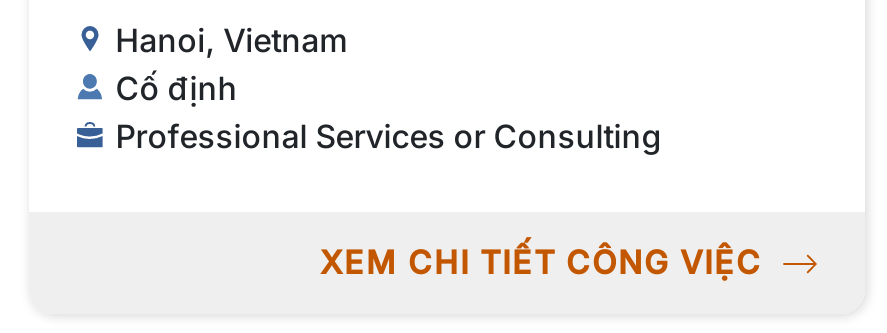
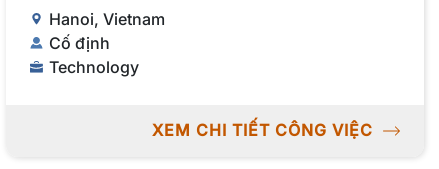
[115,115,661,155] Professional Services or Consulting -> [49,57,139,77] Technology

